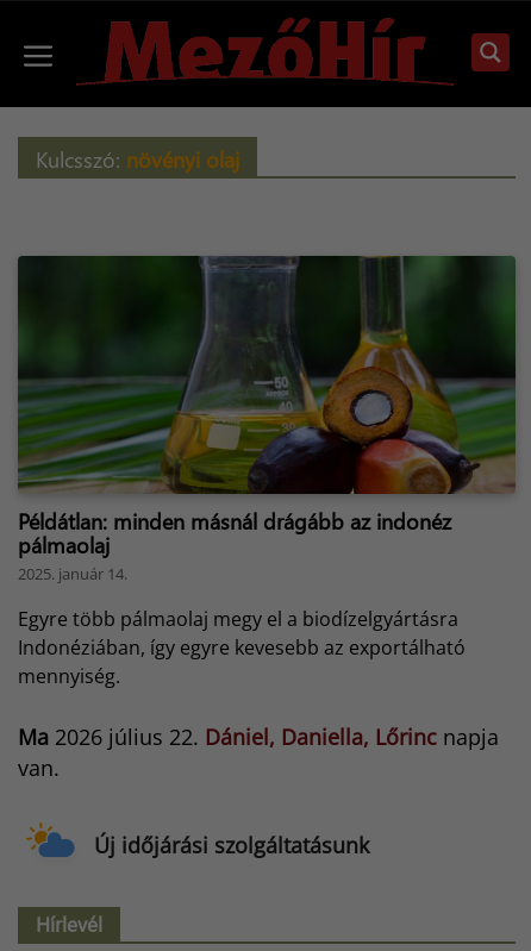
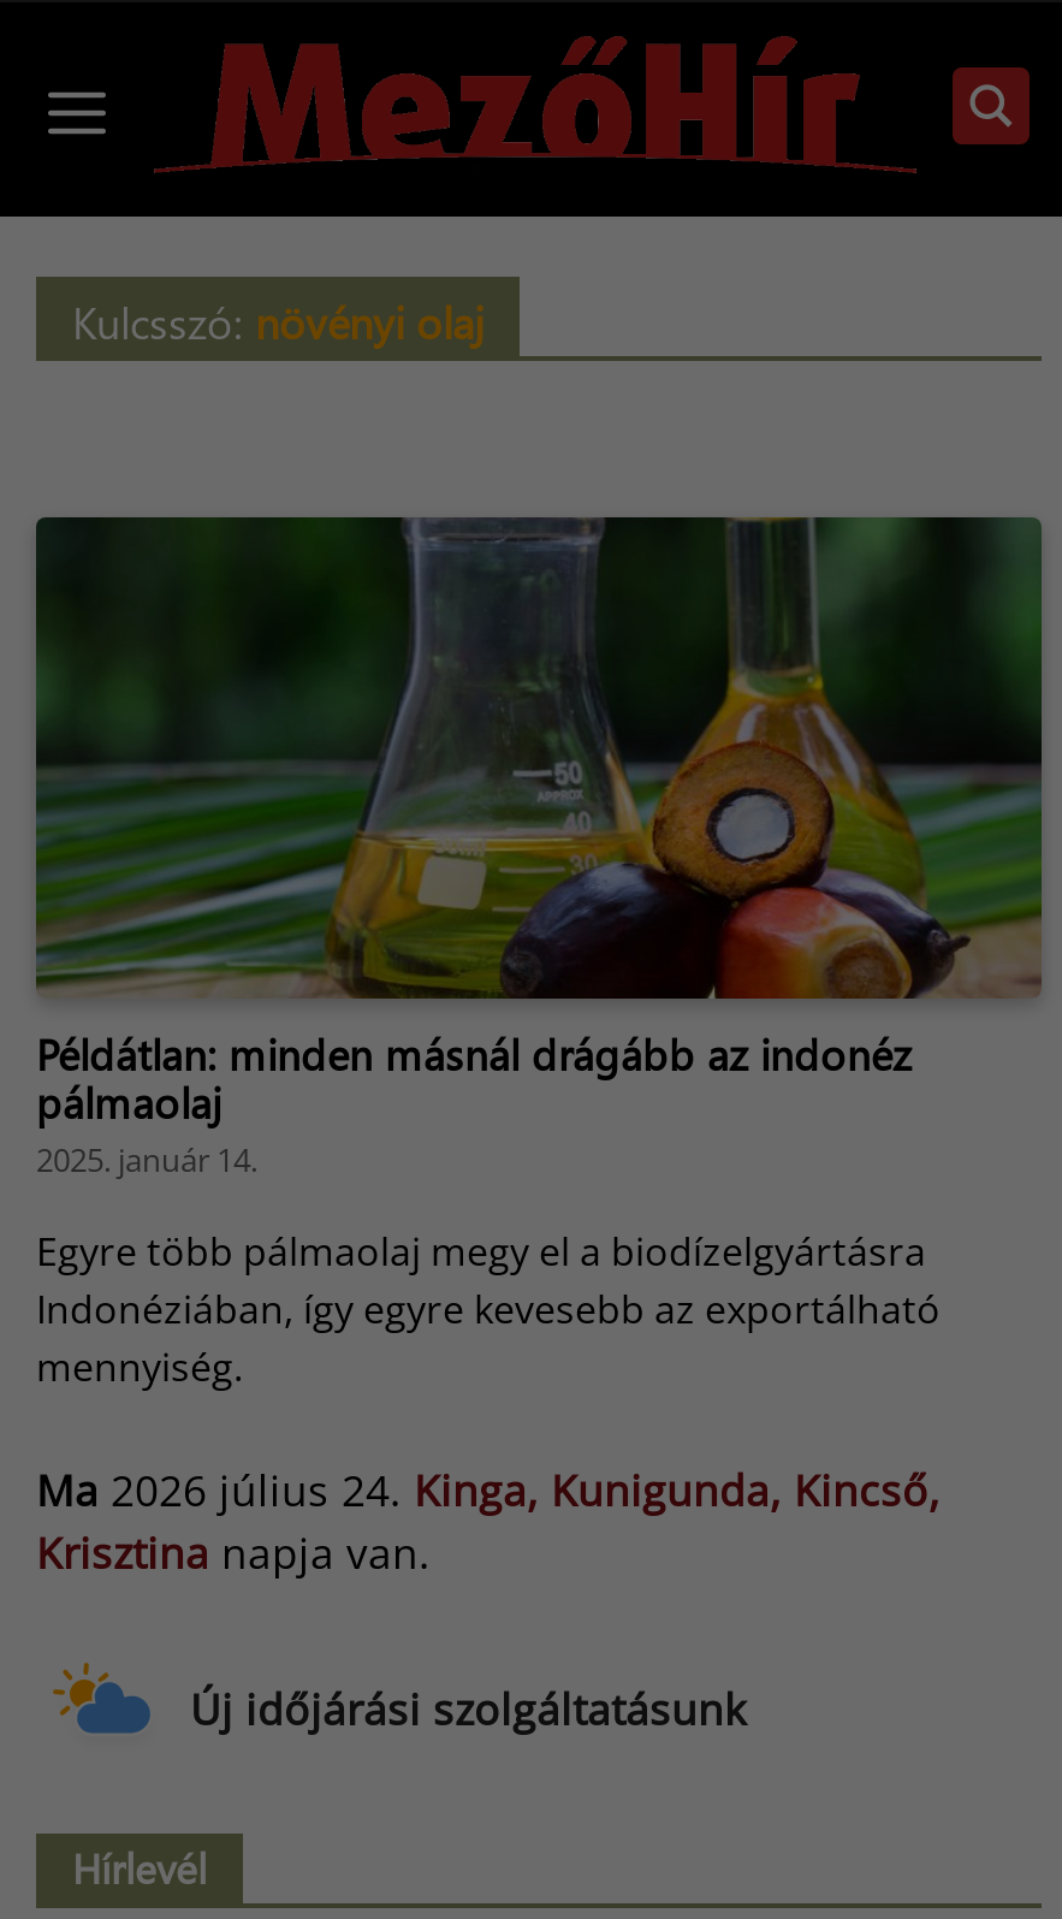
[18,723,499,782] Ma 2026 július 22. Dániel, Daniella, Lőrinc napja | van. -> [36,1462,941,1582] Ma 2026 július 24. Kinga, Kunigunda, Kincső, | Krisztina napja van.

